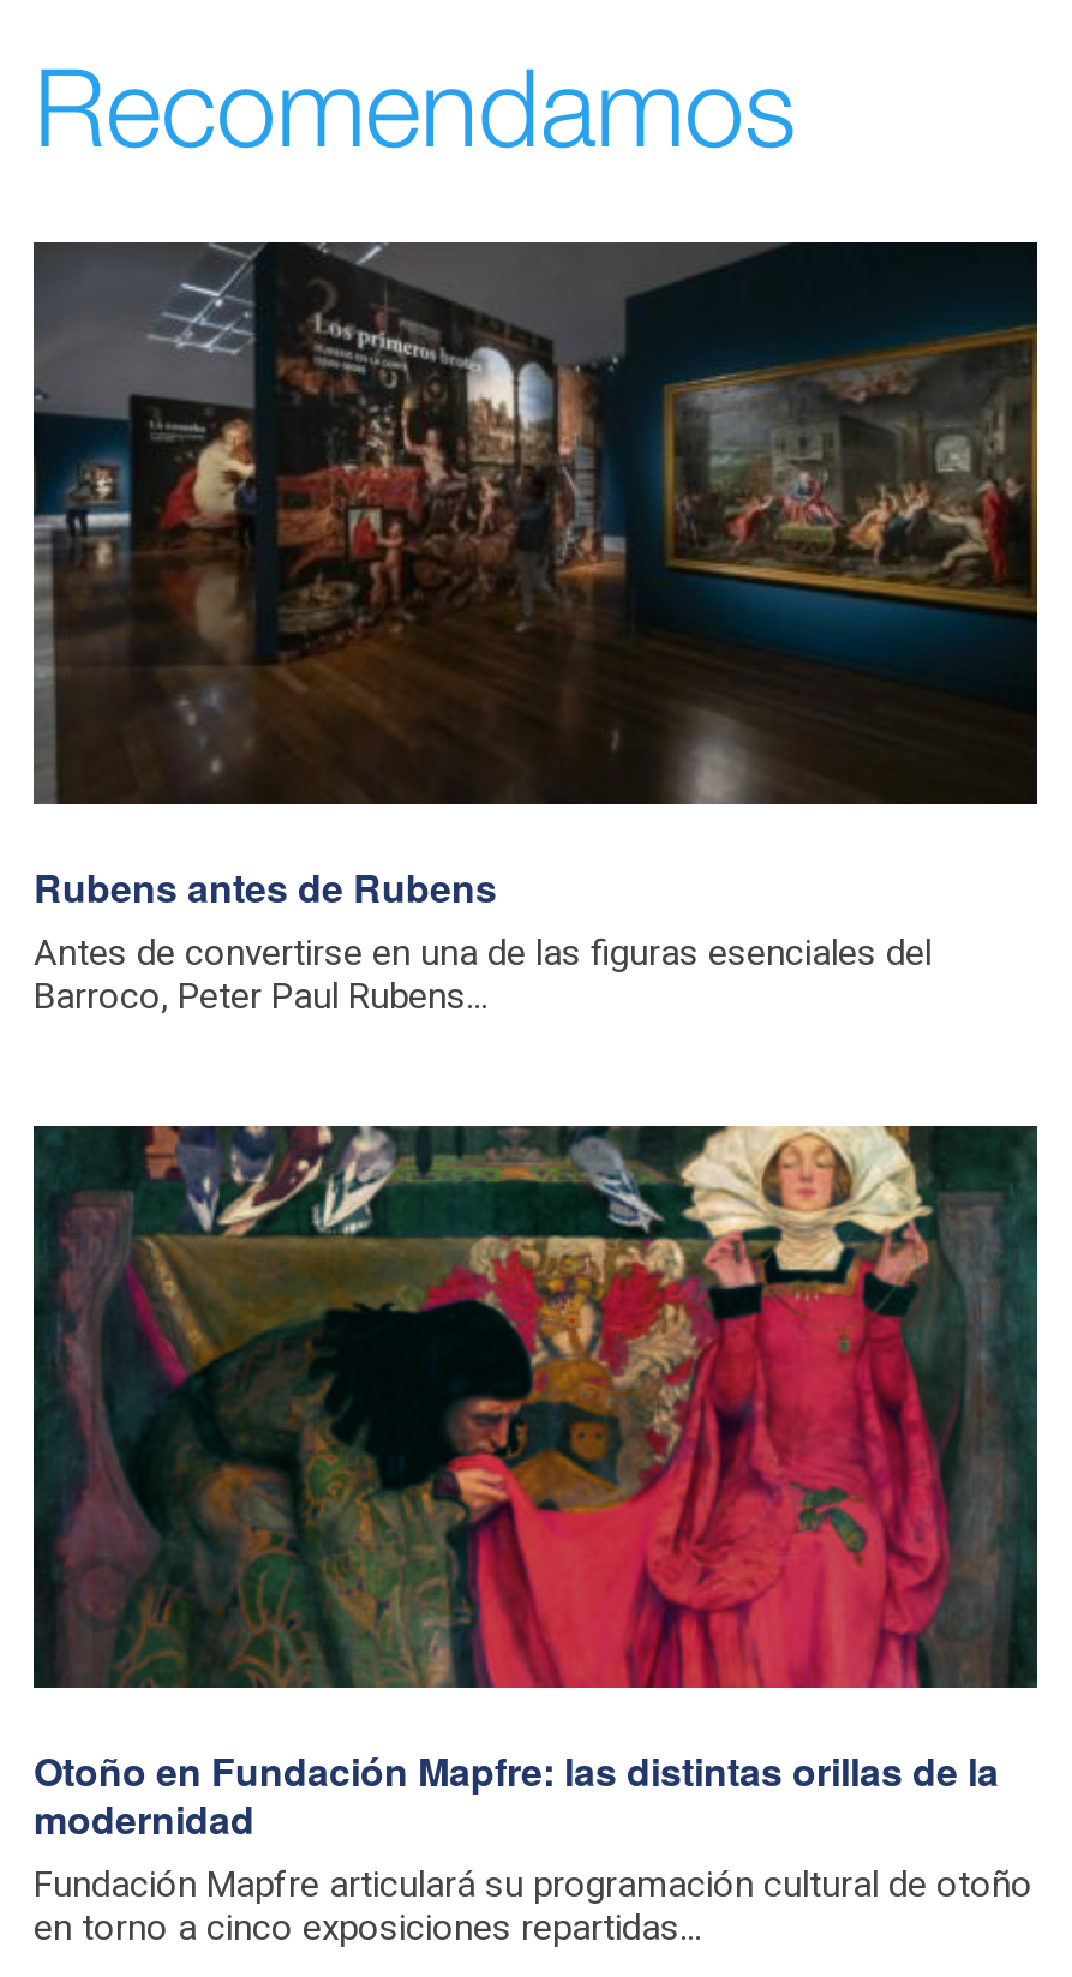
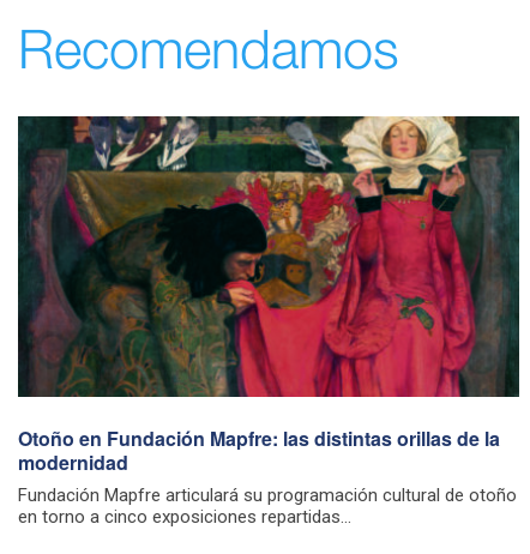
[31,240,1037,1018] [image] | Rubens antes de Rubens | Antes de convertirse en una de las figuras esenciales del | Barroco, Peter Paul Rubens... -> none

